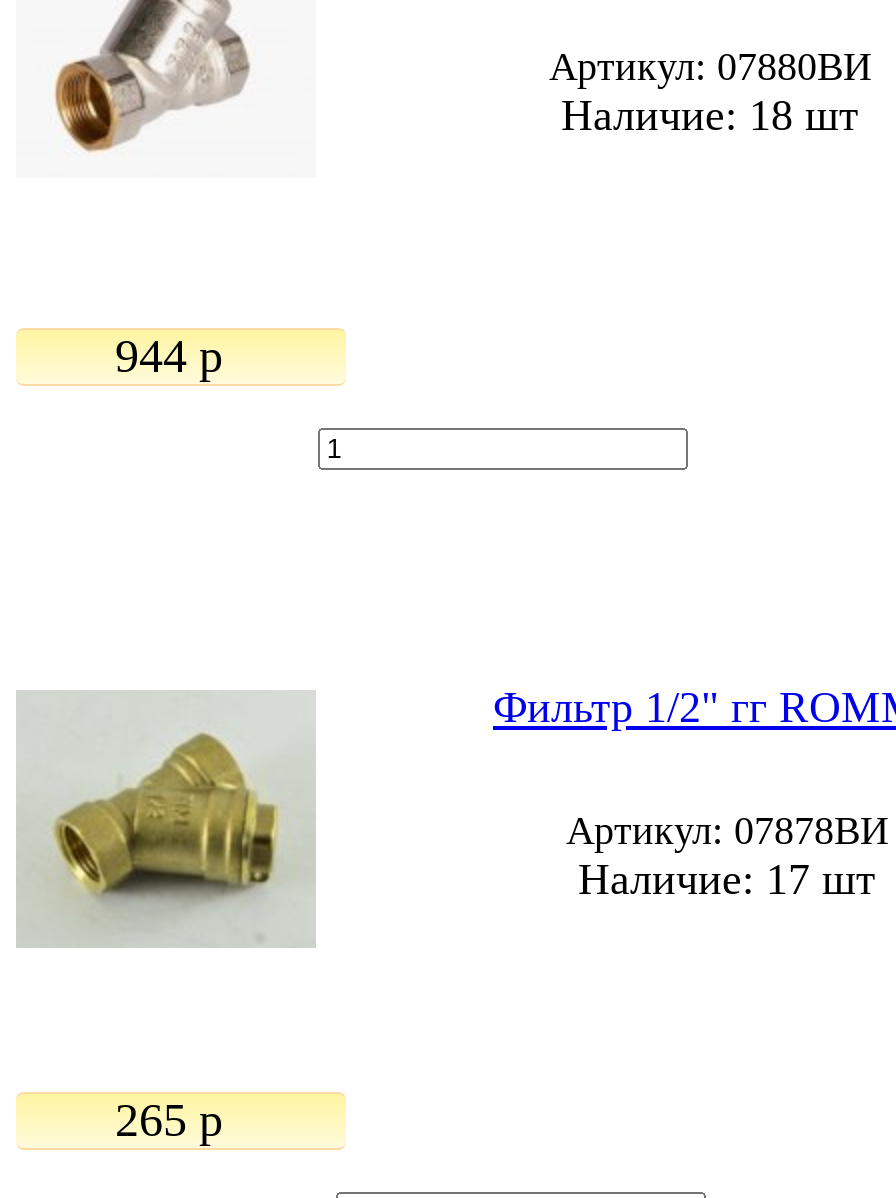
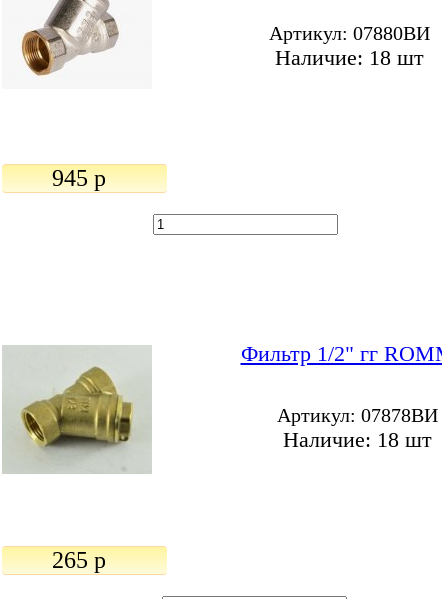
[115,331,223,383] 944 p -> [51,165,105,191] 945 p
[578,855,876,905] Наличие: 17 шт -> [283,427,432,452] Наличие: 18 шт

